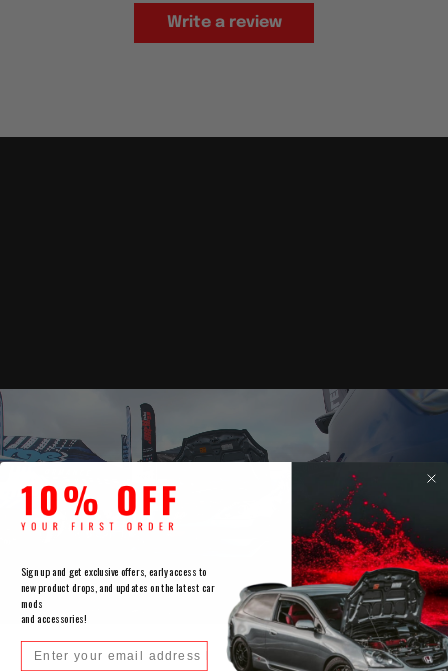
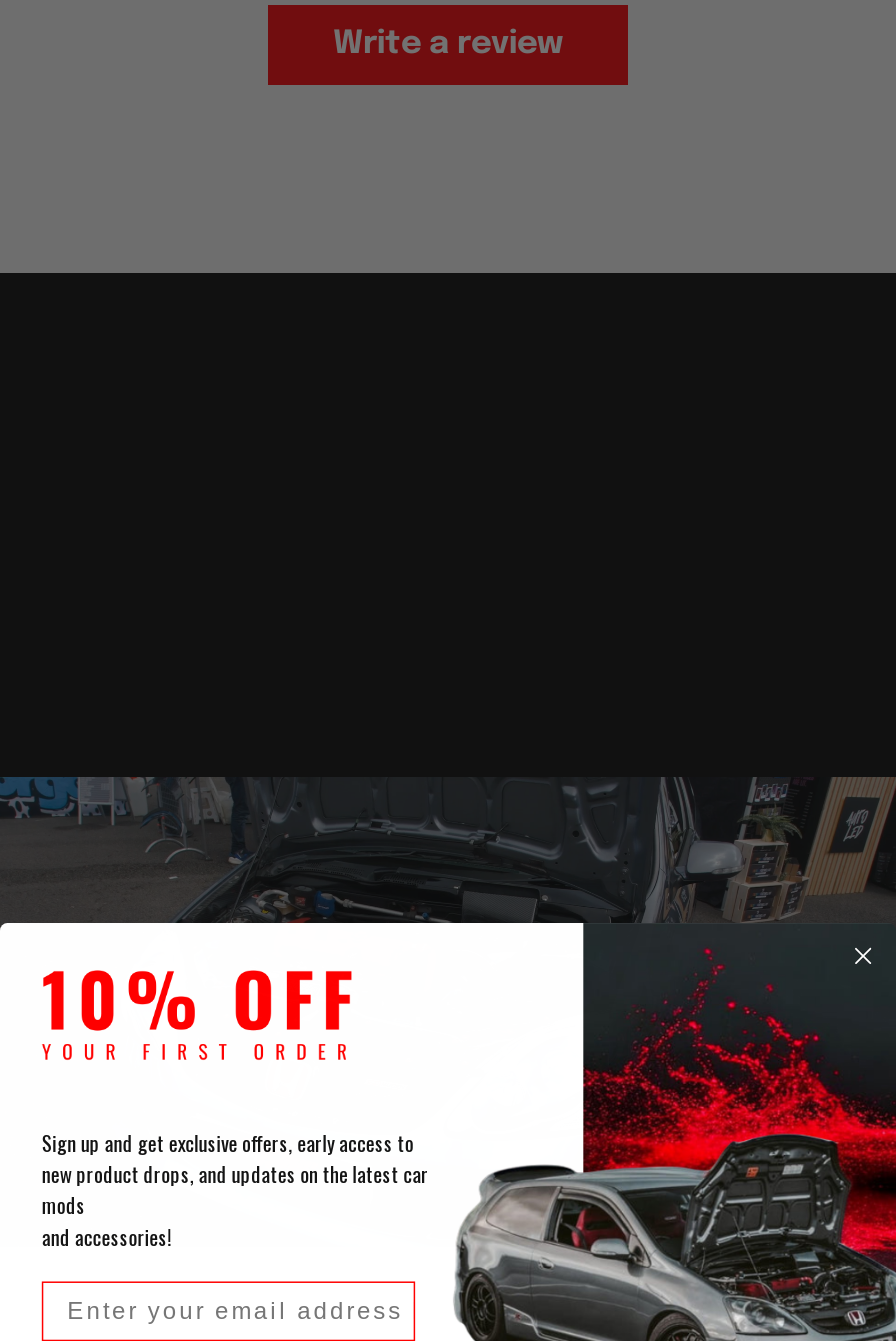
[3,389,445,462] [image] -> [6,779,890,923] [image]

